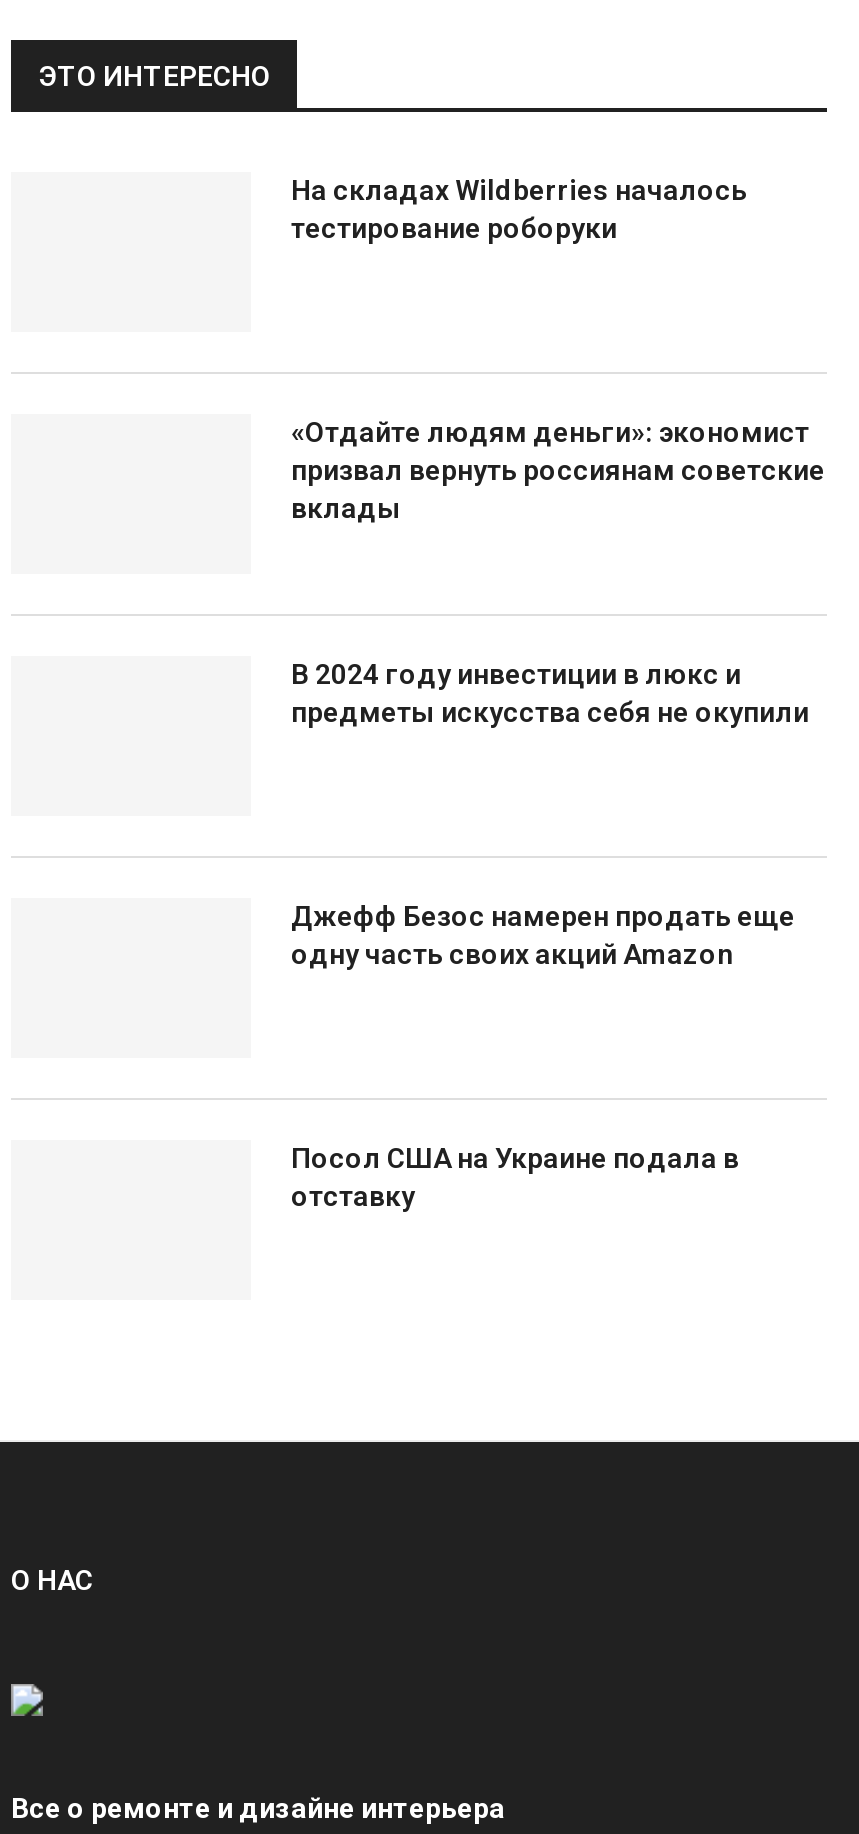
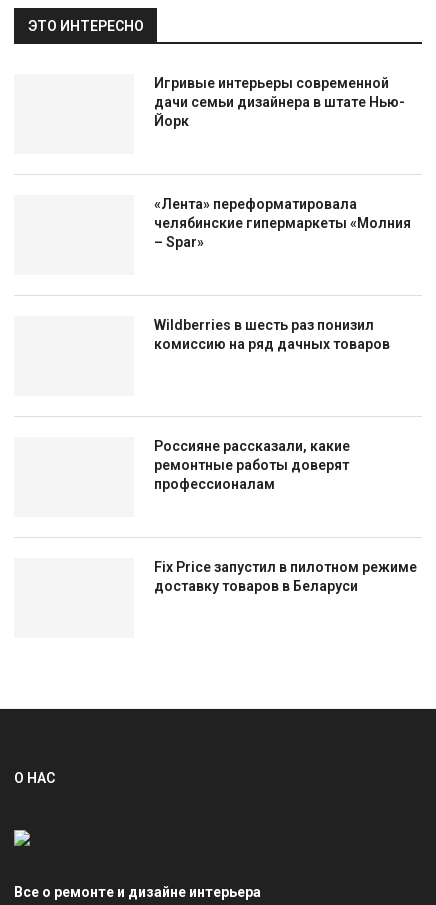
[291,174,747,244] На складах Wildberries началось | тестирование роборуки -> [154,75,405,129] Игривые интерьеры современной | дачи семьи дизайнера в штате Нью- | Йорк
[291,416,825,524] «Отдайте людям деньги»: экономист | призвал вернуть россиянам советские | вклады -> [154,196,411,250] «Лента» переформатировала | челябинские гипермаркеты «Молния | – Spar»
[291,658,809,728] В 2024 году инвестиции в люкс и | предметы искусства себя не окупили -> [154,317,390,352] Wildberries в шесть раз понизил | комиссию на ряд дачных товаров
[291,900,795,970] Джефф Безос намерен продать еще | одну часть своих акций Amazon -> [154,438,350,492] Россияне рассказали, какие | ремонтные работы доверят | профессионалам
[291,1142,739,1212] Посол США на Украине подала в | отставку -> [154,559,417,594] Fix Price запустил в пилотном режиме | доставку товаров в Беларуси

